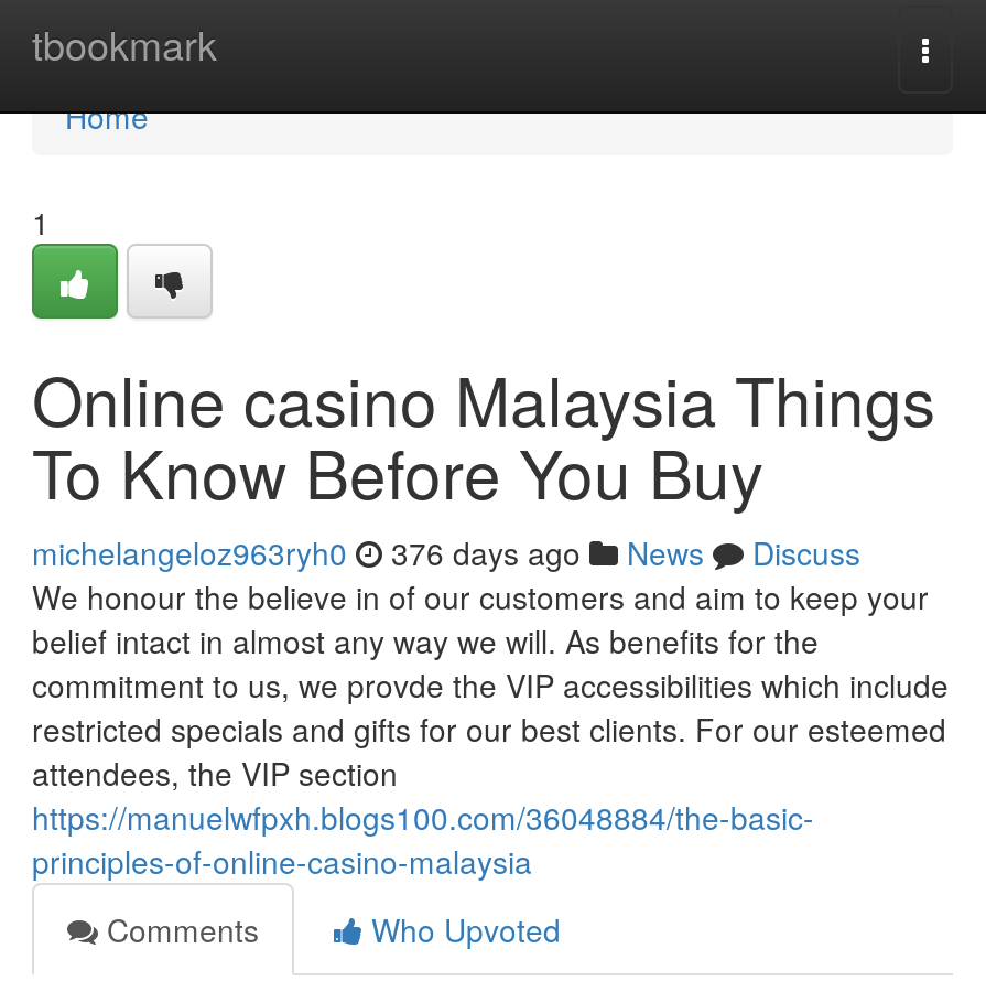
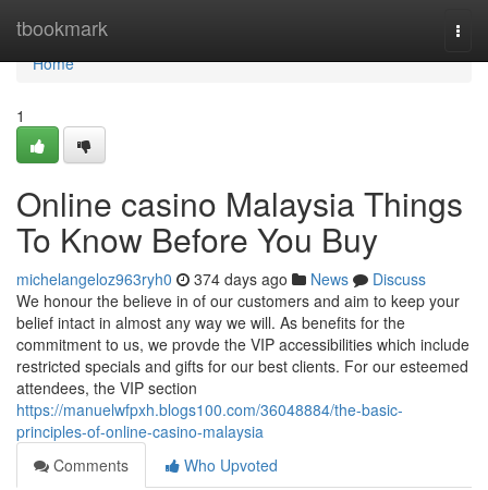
[32,530,860,574] michelangeloz963ryh0 376 days ago News Discuss -> [16,268,426,290] michelangeloz963ryh0 374 days ago News Discuss

